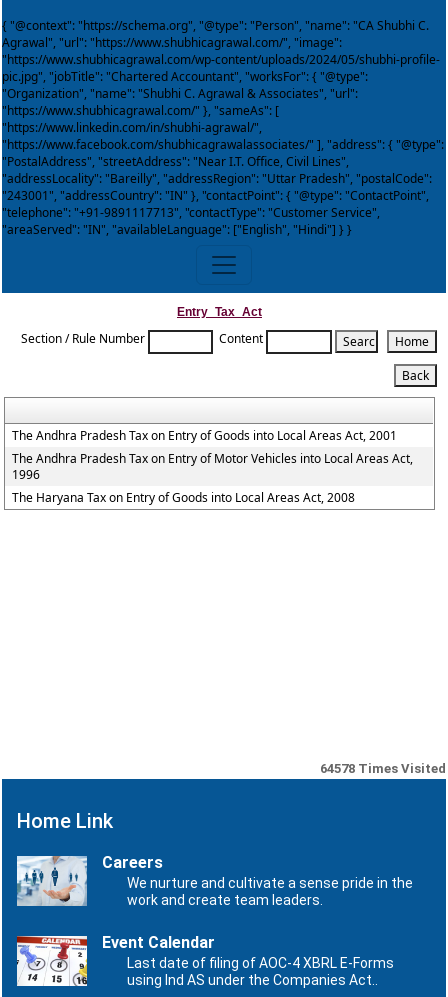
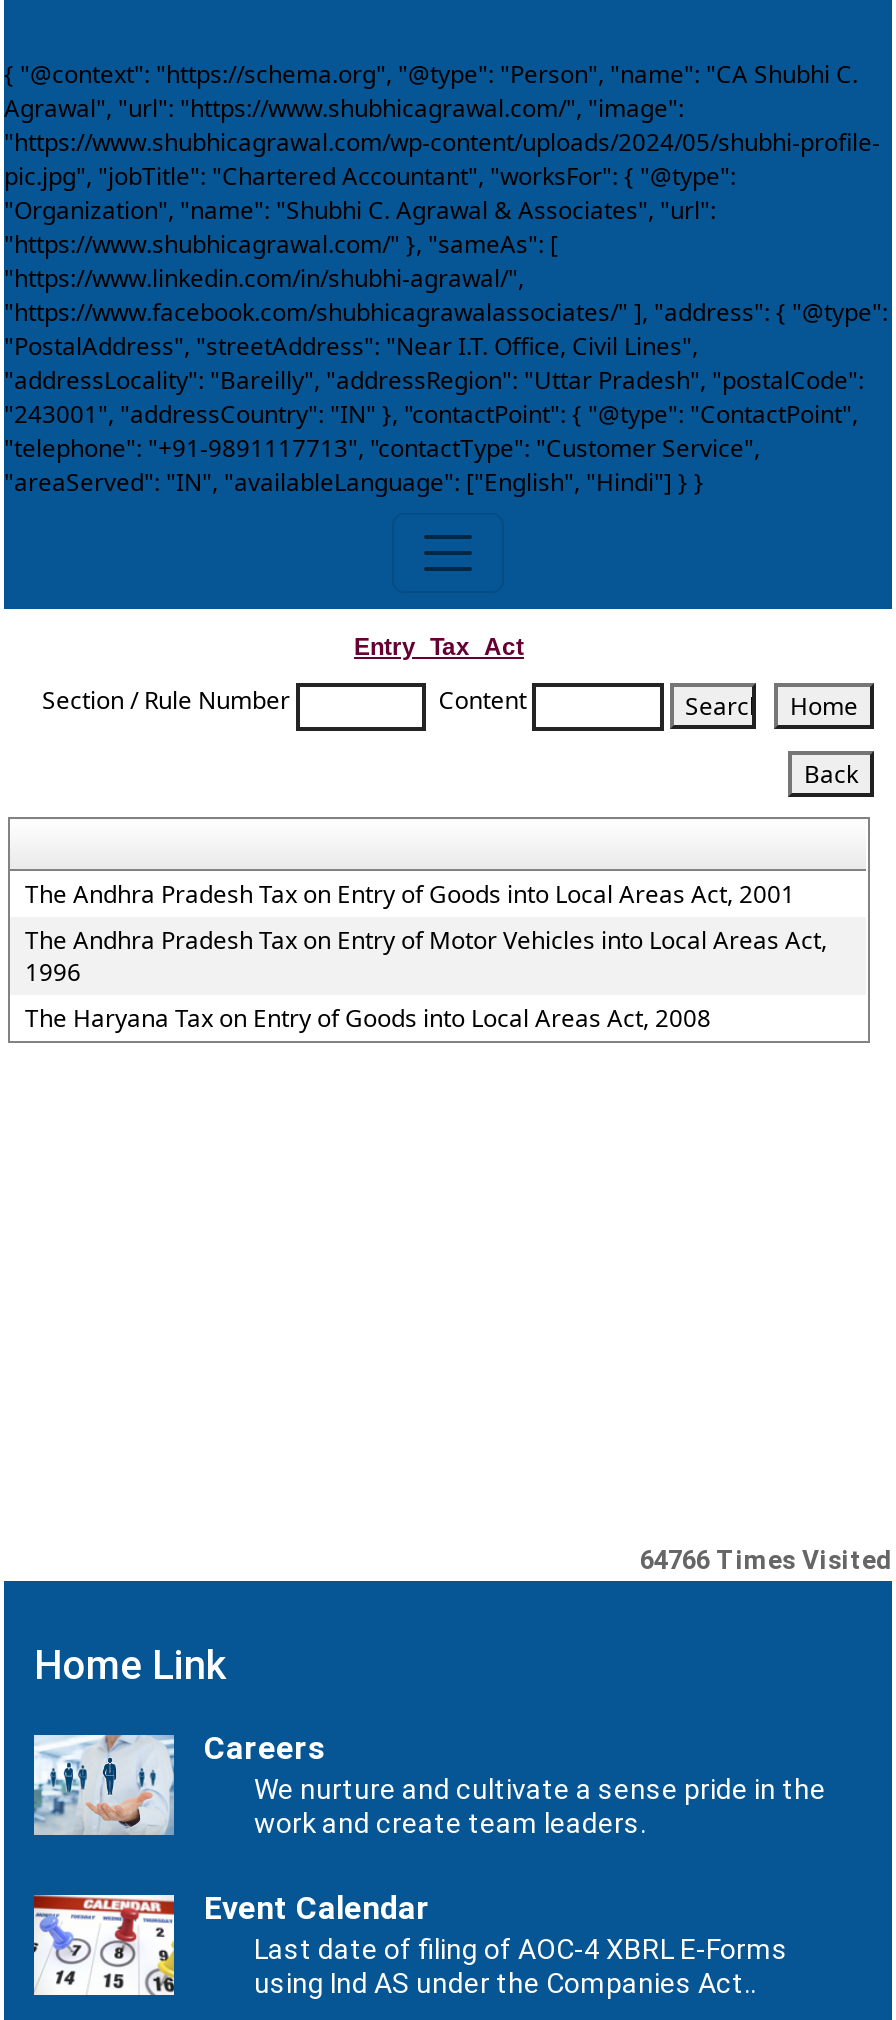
[320,761,446,776] 64578 Times Visited -> [640,1545,892,1575] 64766 Times Visited

